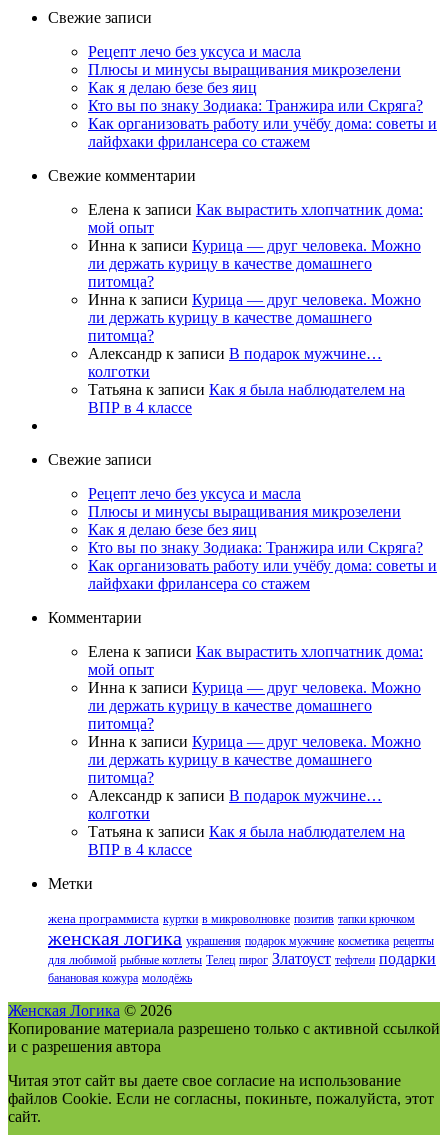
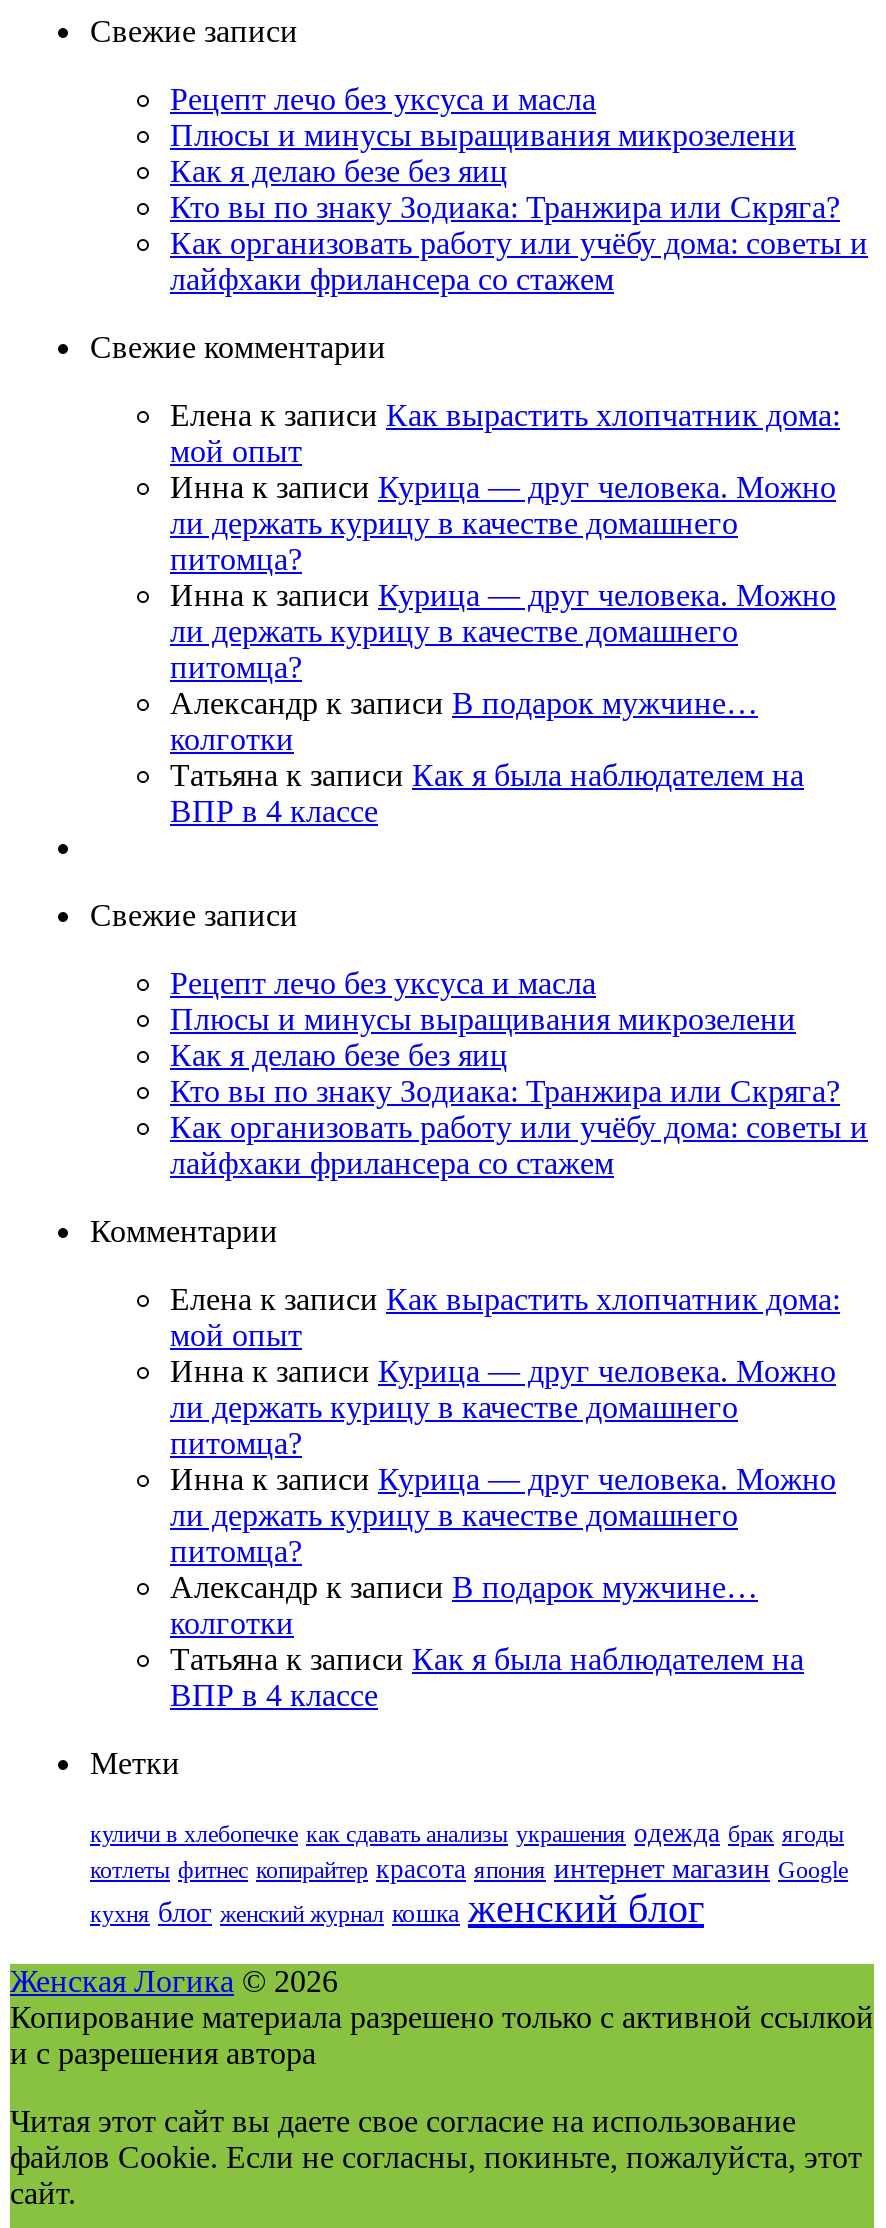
[48,912,436,985] жена программиста куртки в микроволновке позитив тапки крючком | женская логика украшения подарок мужчине косметика рецепты | для любимой рыбные котлеты Телец пирог Златоуст тефтели подарки | банановая кожура молодёжь -> [90,1818,848,1930] куличи в хлебопечке как сдавать анализы украшения одежда брак ягоды | котлеты фитнес копирайтер красота япония интернет магазин Google | кухня блог женский журнал кошка женский блог

